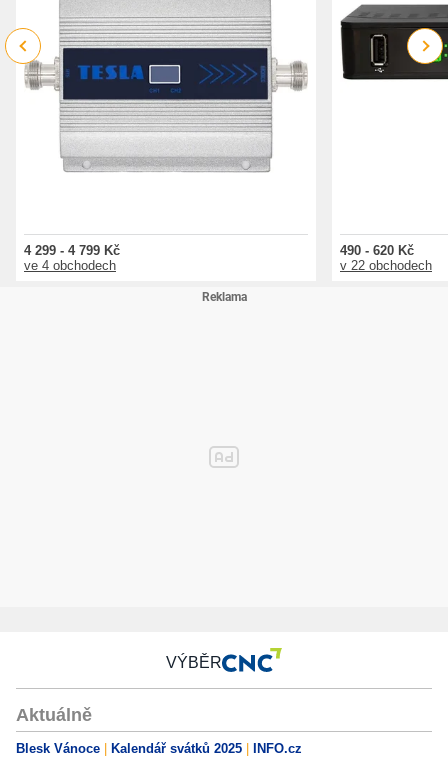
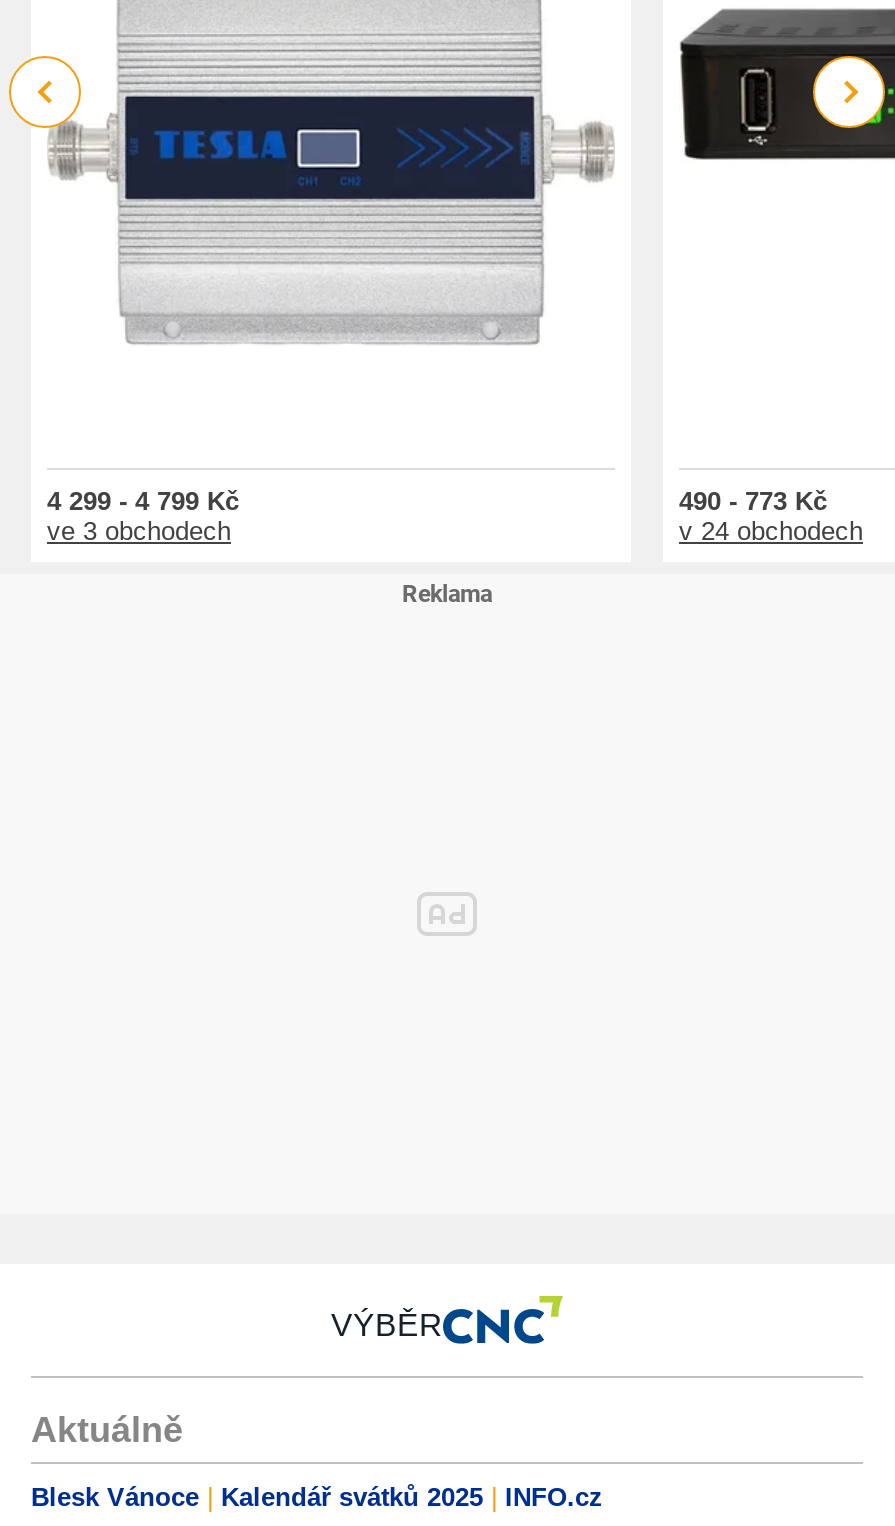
[340,243,414,258] 490 - 620 Kč -> [679,486,827,516] 490 - 773 Kč
[24,258,116,273] ve 4 obchodech -> [47,516,231,546] ve 3 obchodech
[340,258,432,273] v 22 obchodech -> [679,516,863,546] v 24 obchodech

